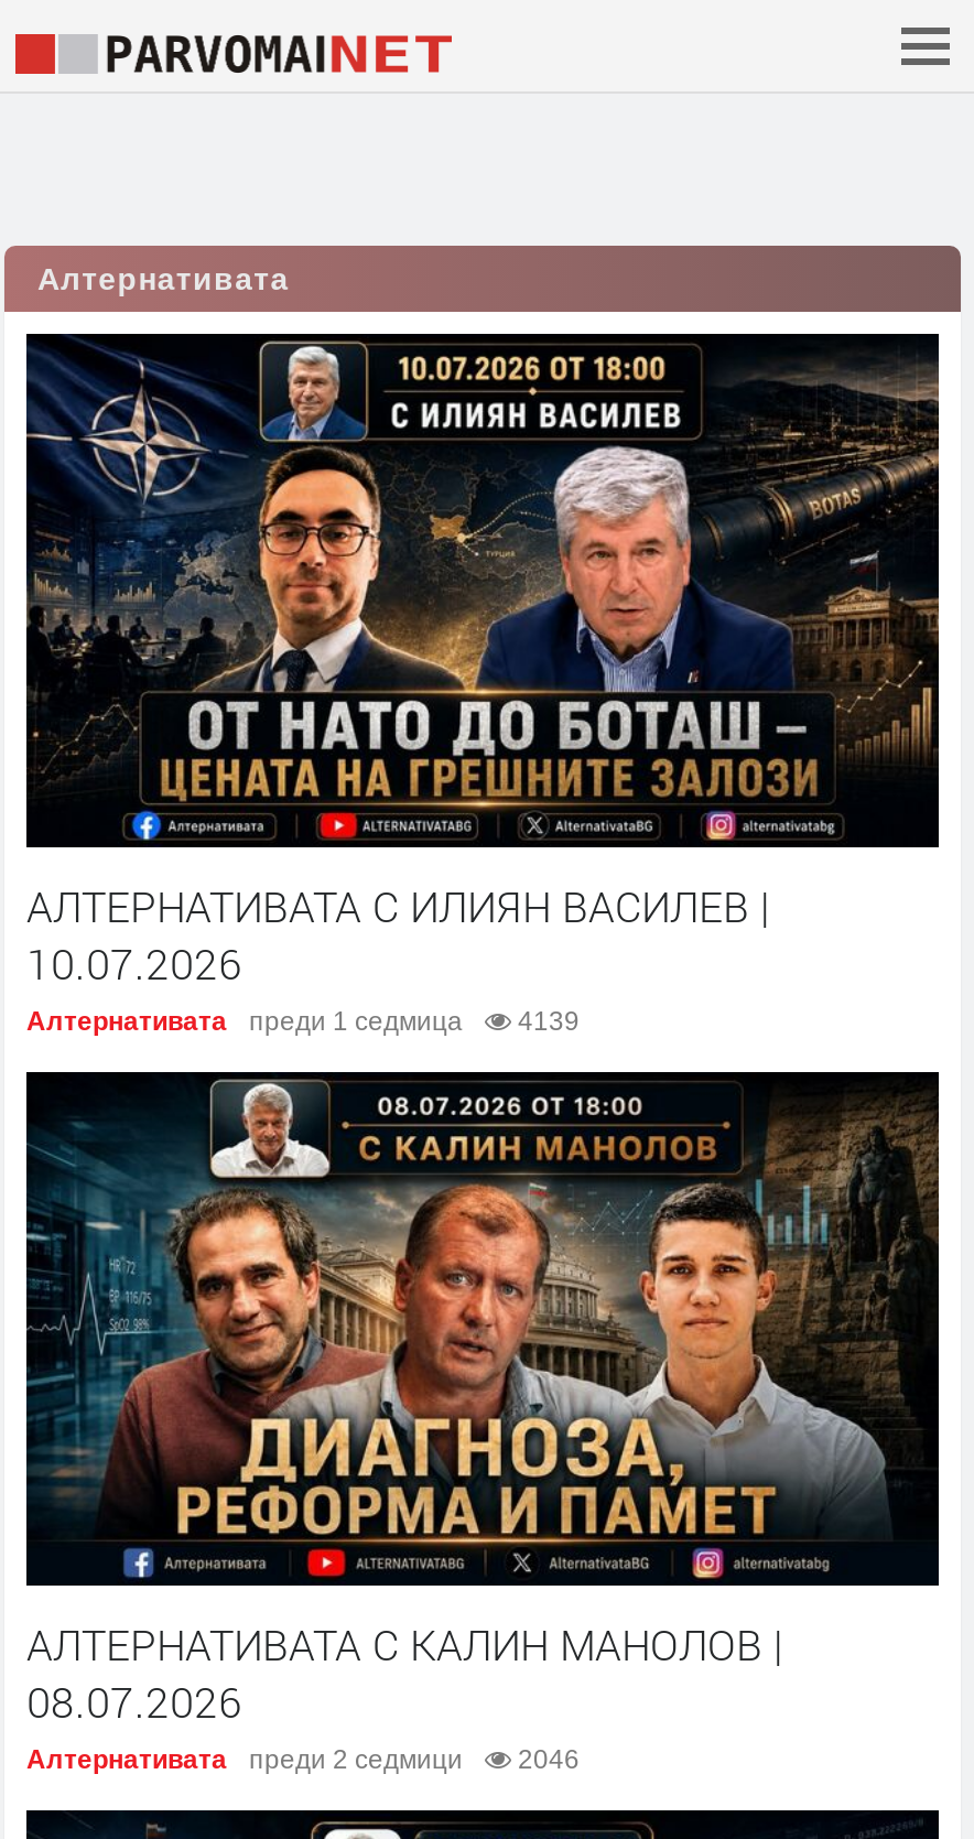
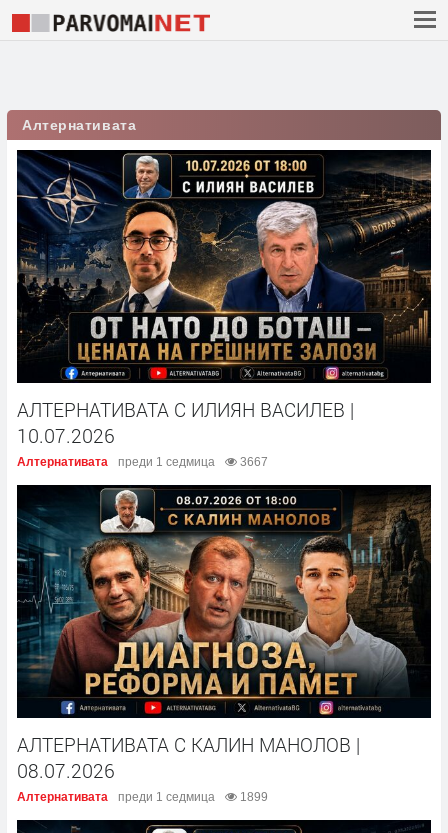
[26,1006,580,1037] Алтернативата преди 1 седмица 4139 -> [17,455,268,469] Алтернативата преди 1 седмица 3667
[249,1744,463,1775] преди 2 седмици -> [118,790,215,804] преди 1 седмица
[511,1744,580,1775] 2046 -> [237,790,268,804] 1899

